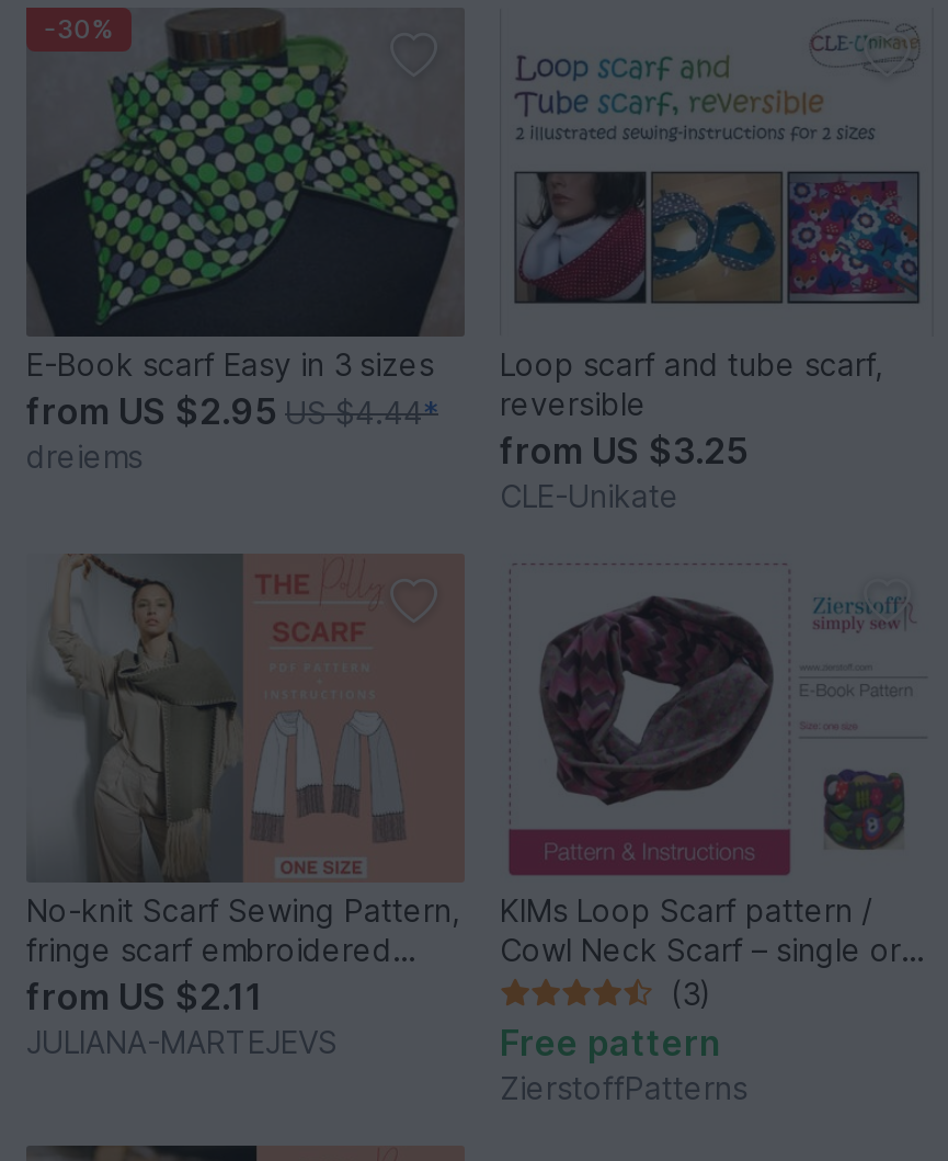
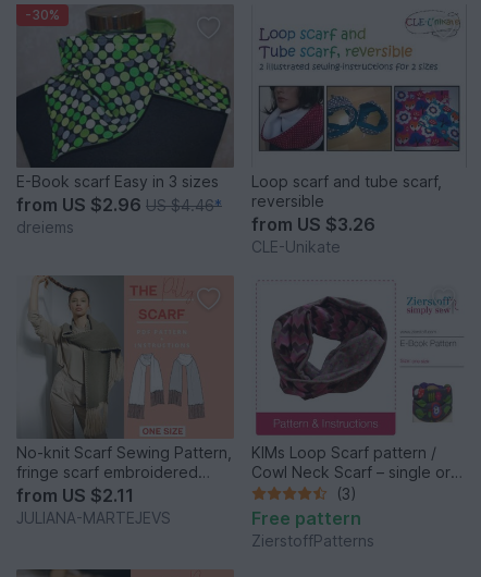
[26,385,647,433] from US $2.95 US $4.44* reversible -> [16,191,324,215] from US $2.96 US $4.46* reversible
[500,428,747,472] from US $3.25 -> [251,213,375,235] from US $3.26

